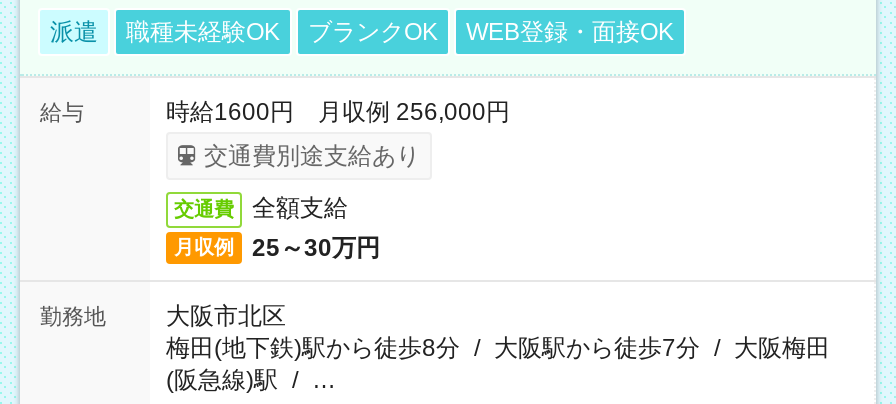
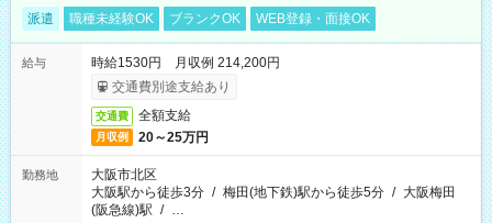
[166,98,510,126] 時給1600円 月収例 256,000円 -> [91,55,280,70] 時給1530円 月収例 214,200円
[174,234,380,262] 月収例 25～30万円 -> [96,130,209,145] 月収例 20～25万円
[166,334,830,362] 梅田(地下鉄)駅から徒歩8分 / 大阪駅から徒歩7分 / 大阪梅田 -> [91,185,456,200] 大阪駅から徒歩3分 / 梅田(地下鉄)駅から徒歩5分 / 大阪梅田

